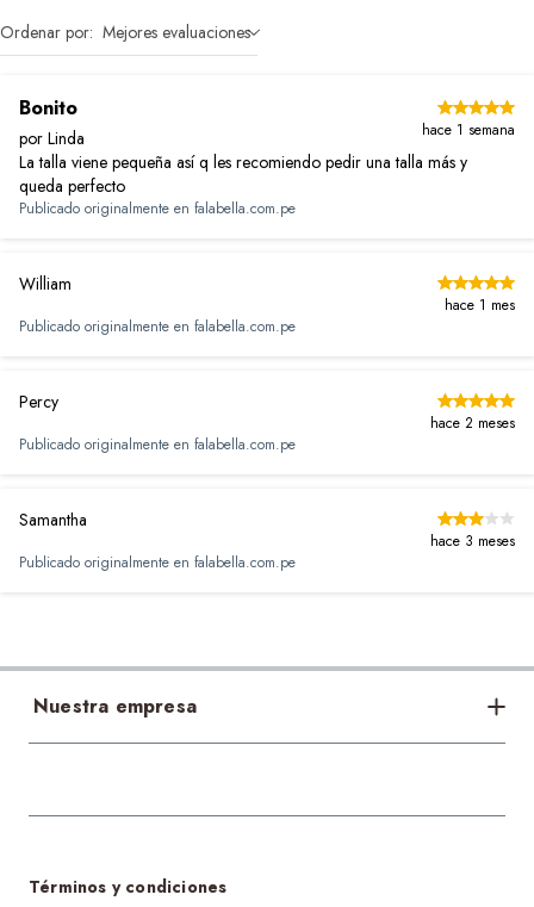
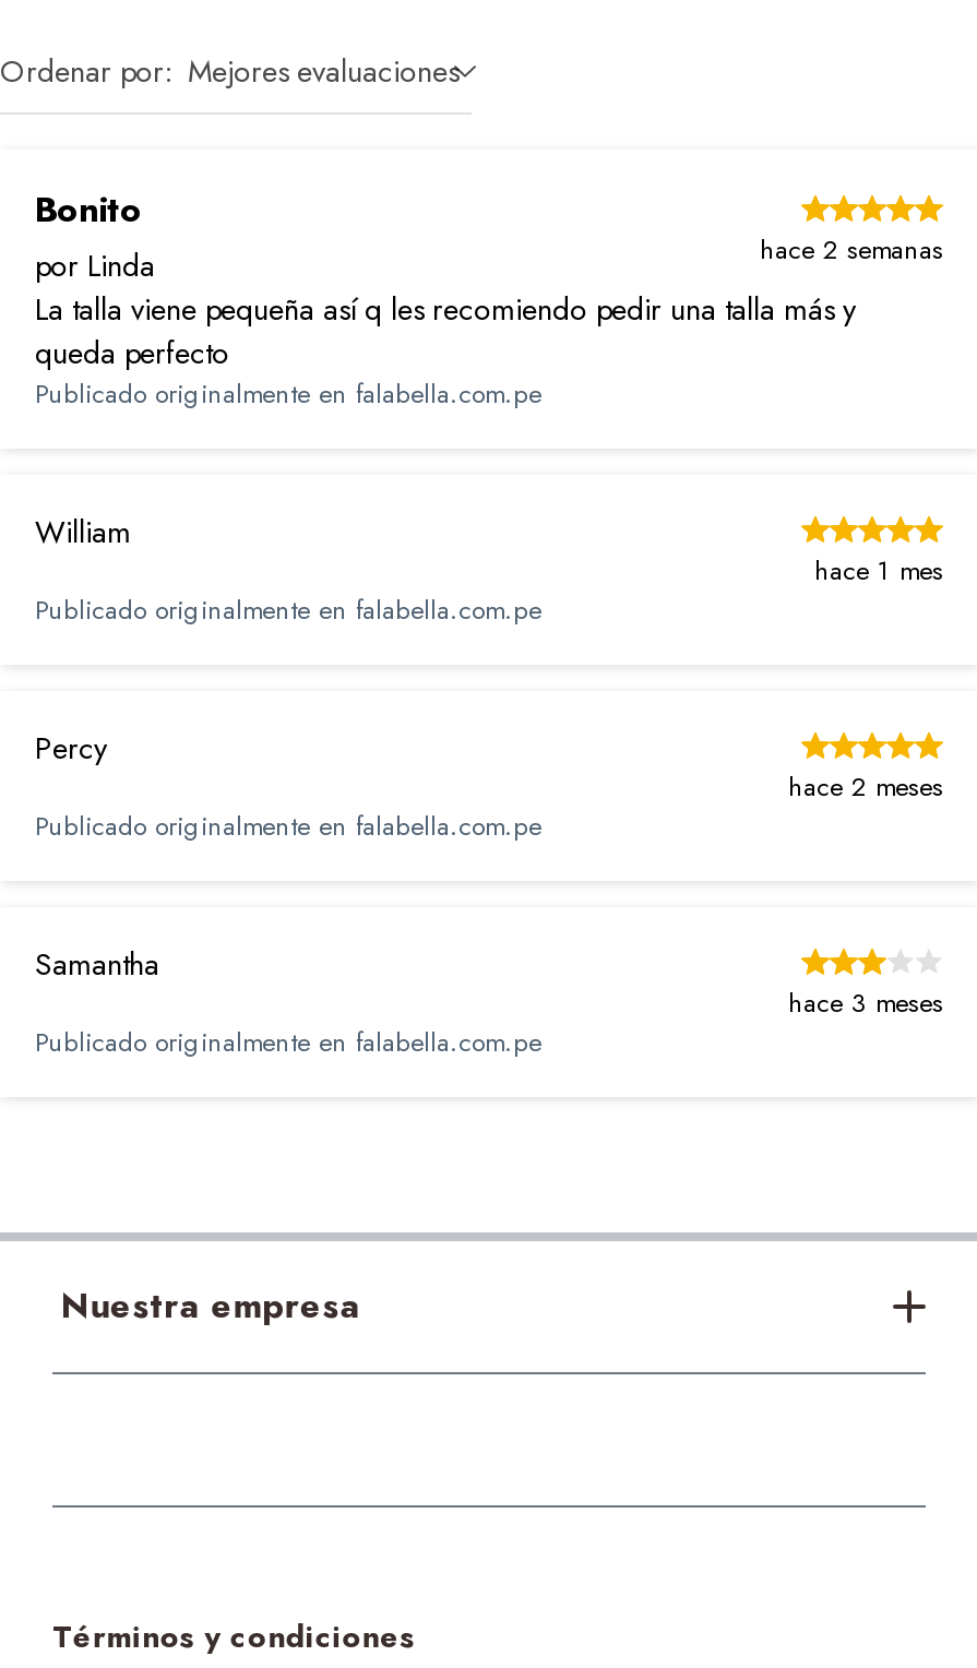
[422,119,515,140] hace 1 semana -> [760,229,943,269] hace 2 semanas

